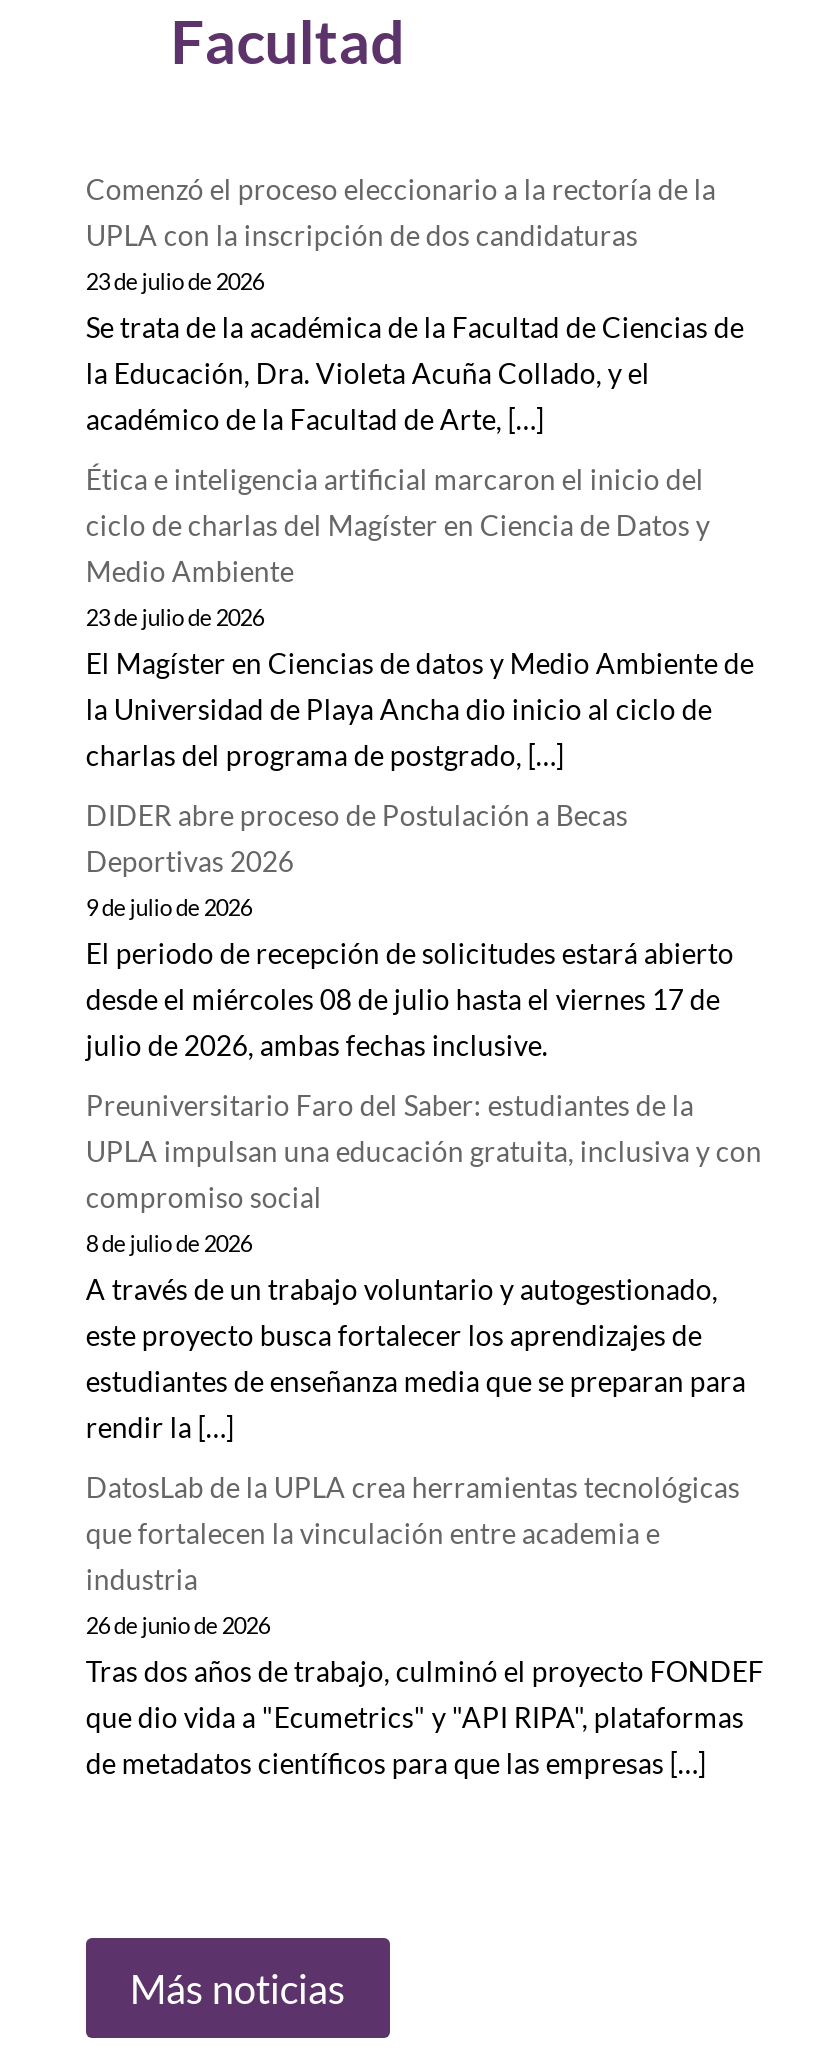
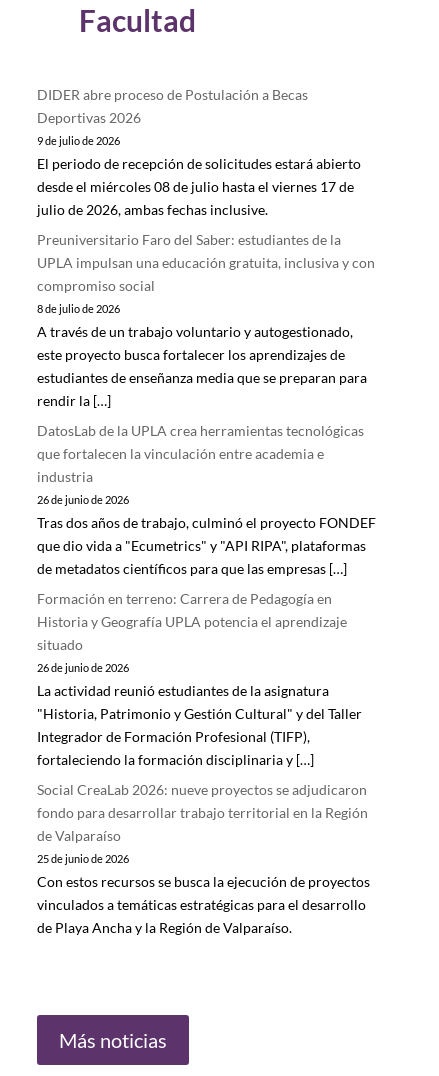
[86,172,754,772] Comenzó el proceso eleccionario a la rectoría de la | UPLA con la inscripción de dos candidaturas | 23 de julio de 2026 | Se trata de la académica de la Facultad de Ciencias de | la Educación, Dra. Violeta Acuña Collado, y el | académico de la Facultad de Arte, […] | Ética e inteligencia artificial marcaron el inicio del | ciclo de charlas del Magíster en Ciencia de Datos y | Medio Ambiente | 23 de julio de 2026 | El Magíster en Ciencias de datos y Medio Ambiente de | la Universidad de Playa Ancha dio inicio al ciclo de | charlas del programa de postgrado, […] -> none
moved [86,798,764,1780] -> [37,86,376,577]: DIDER abre proceso de Postulación a Becas | Deportivas 2026 | 9 de julio de 2026 | ... | que dio vida a "Ecumetrics" y "API RIPA", plataformas | de metadatos científicos para que las empresas […]
none -> [37,590,370,936] Formación en terreno: Carrera de Pedagogía en | Historia y Geografía UPLA potencia el aprendizaje | situado | 26 de junio de 2026 | La actividad reunió estudiantes de la asignatura | "Historia, Patrimonio y Gestión Cultural" y del Taller | Integrador de Formación Profesional (TIFP), | fortaleciendo la formación disciplinaria y […] | Social CreaLab 2026: nueve proyectos se adjudicaron | fondo para desarrollar trabajo territorial en la Región | de Valparaíso | 25 de junio de 2026 | Con estos recursos se busca la ejecución de proyectos | vinculados a temáticas estratégicas para el desarrollo | de Playa Ancha y la Región de Valparaíso.

